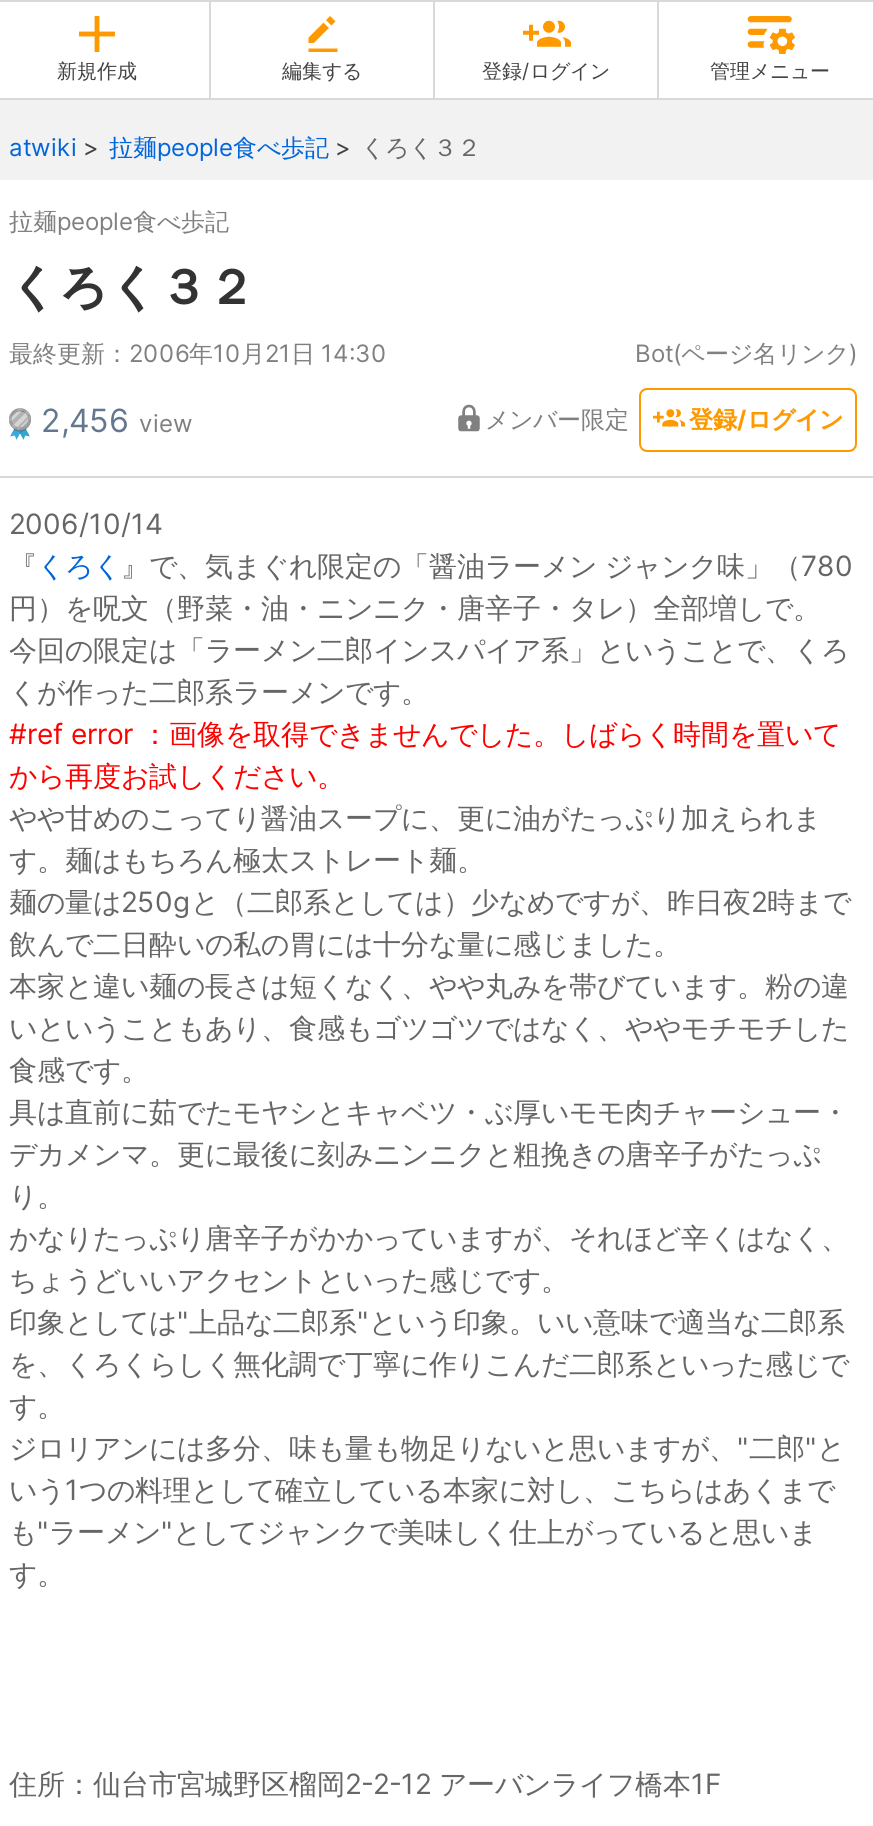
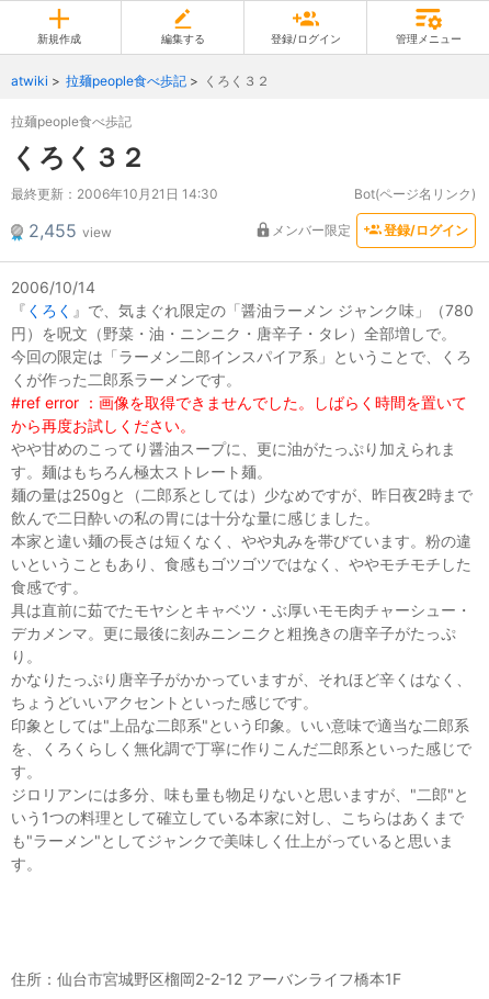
[41,400,193,440] 2,456 view -> [29,220,112,242] 2,455 view

